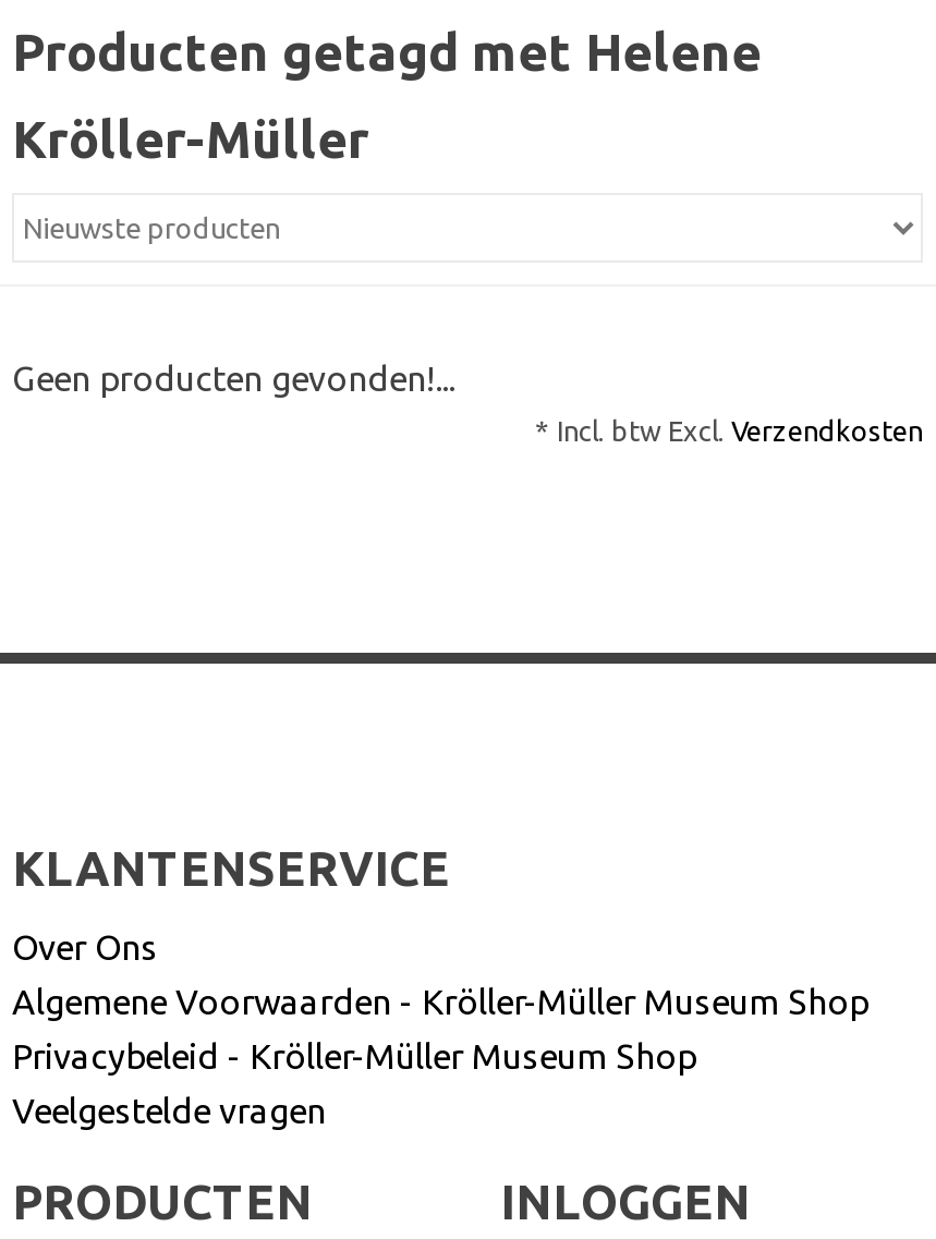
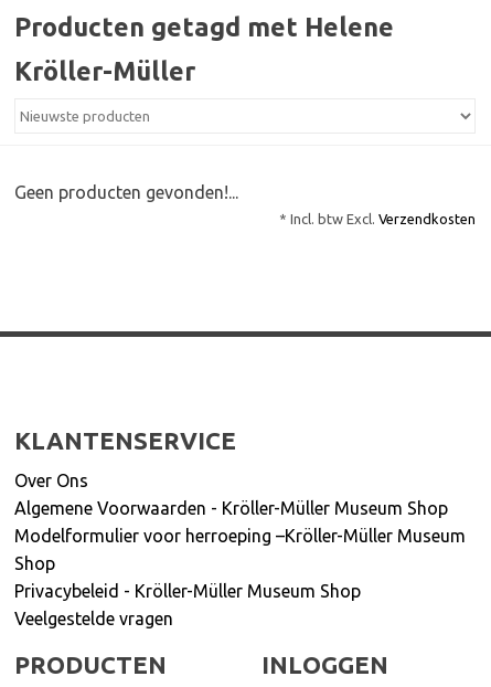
none -> [14,526,466,573] Modelformulier voor herroeping –Kröller-Müller Museum | Shop

